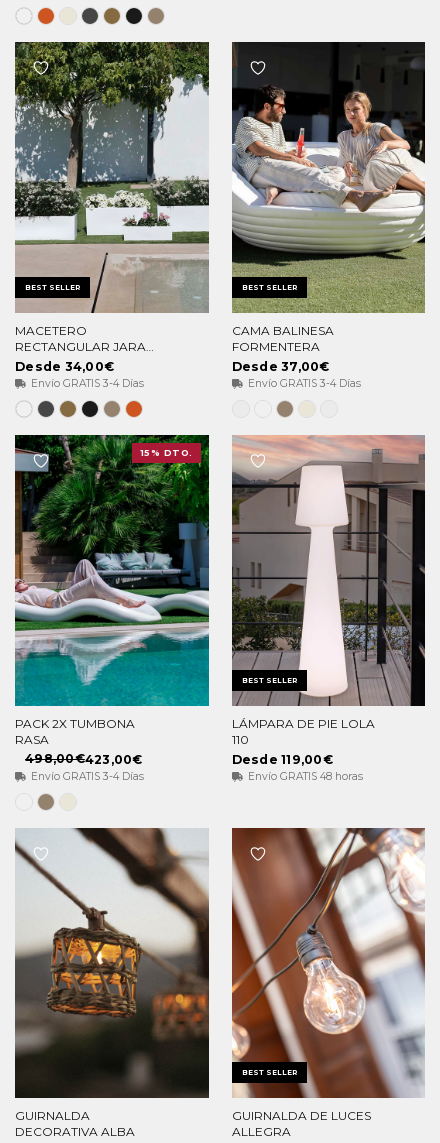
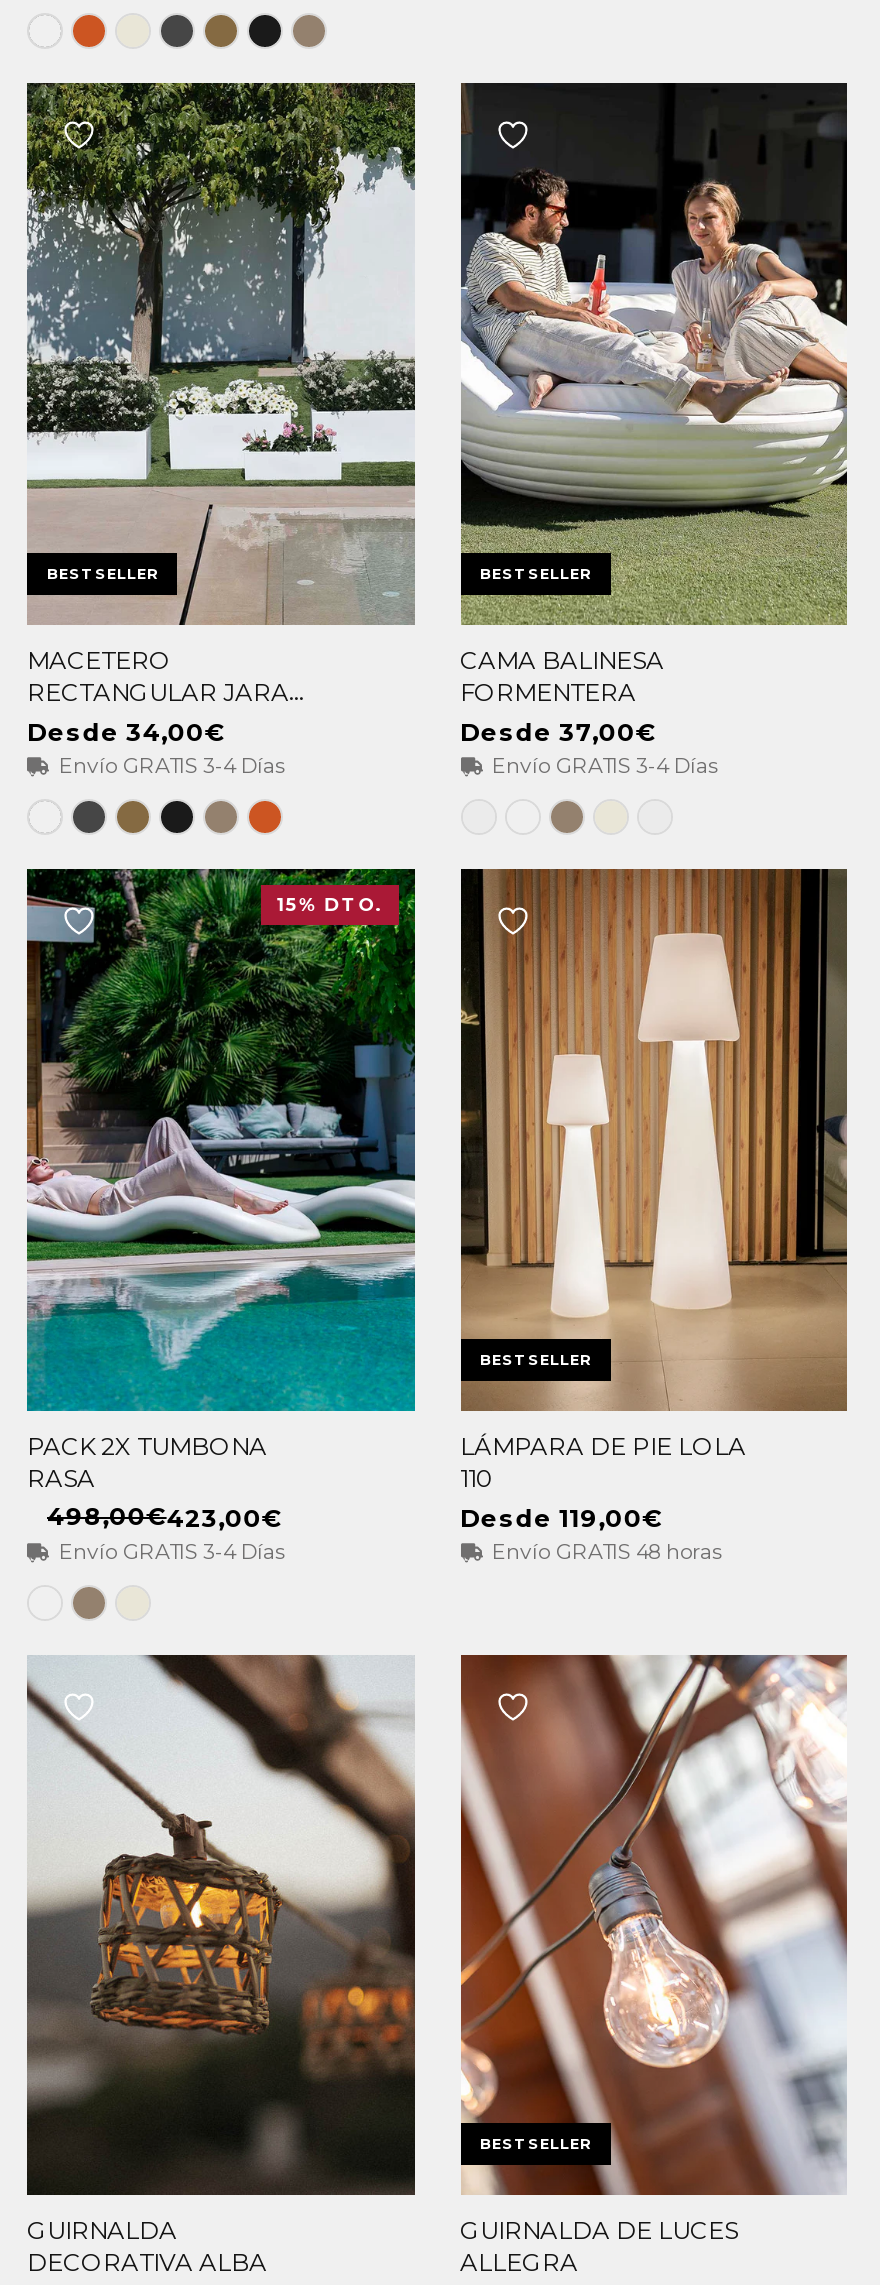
[231,435,426,707] [image] -> [459,867,849,1413] [image]

